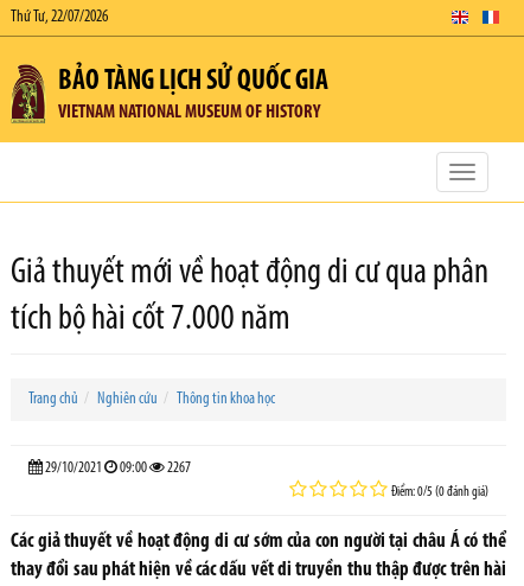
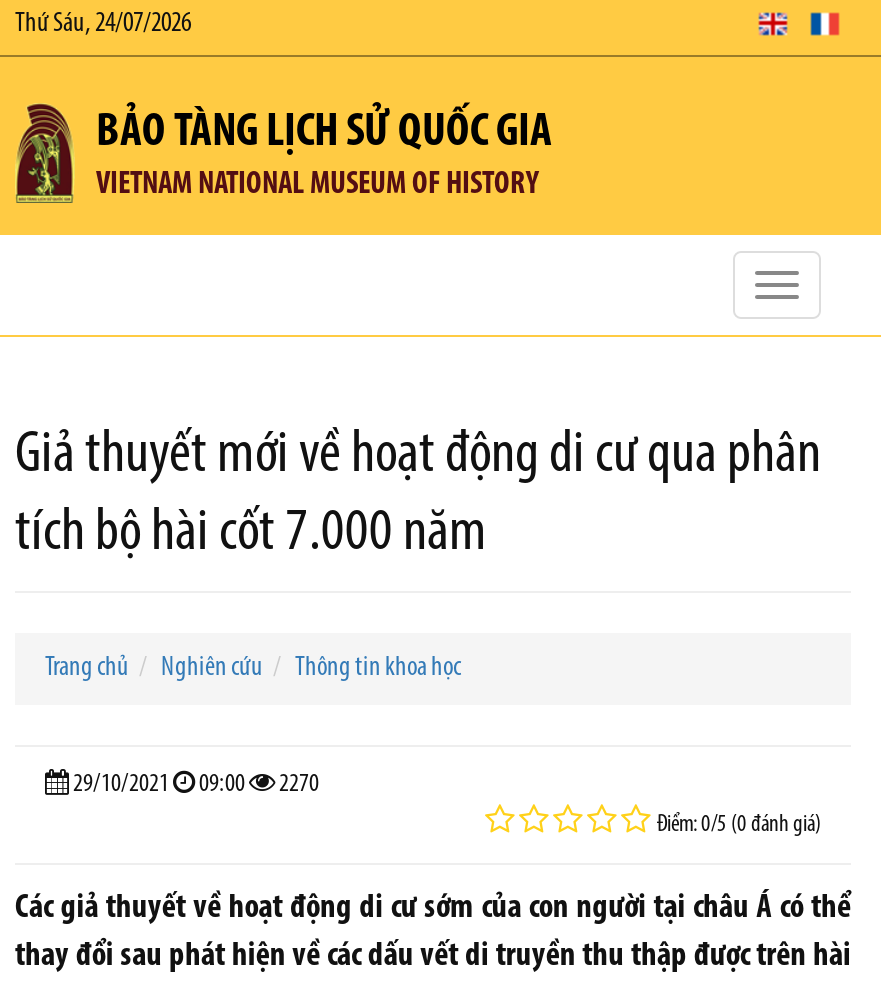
[11,8,108,26] Thứ Tư, 22/07/2026 -> [15,9,191,39] Thứ Sáu, 24/07/2026
[43,460,191,476] 29/10/2021 09:00 2267 -> [69,771,319,797] 29/10/2021 09:00 2270

